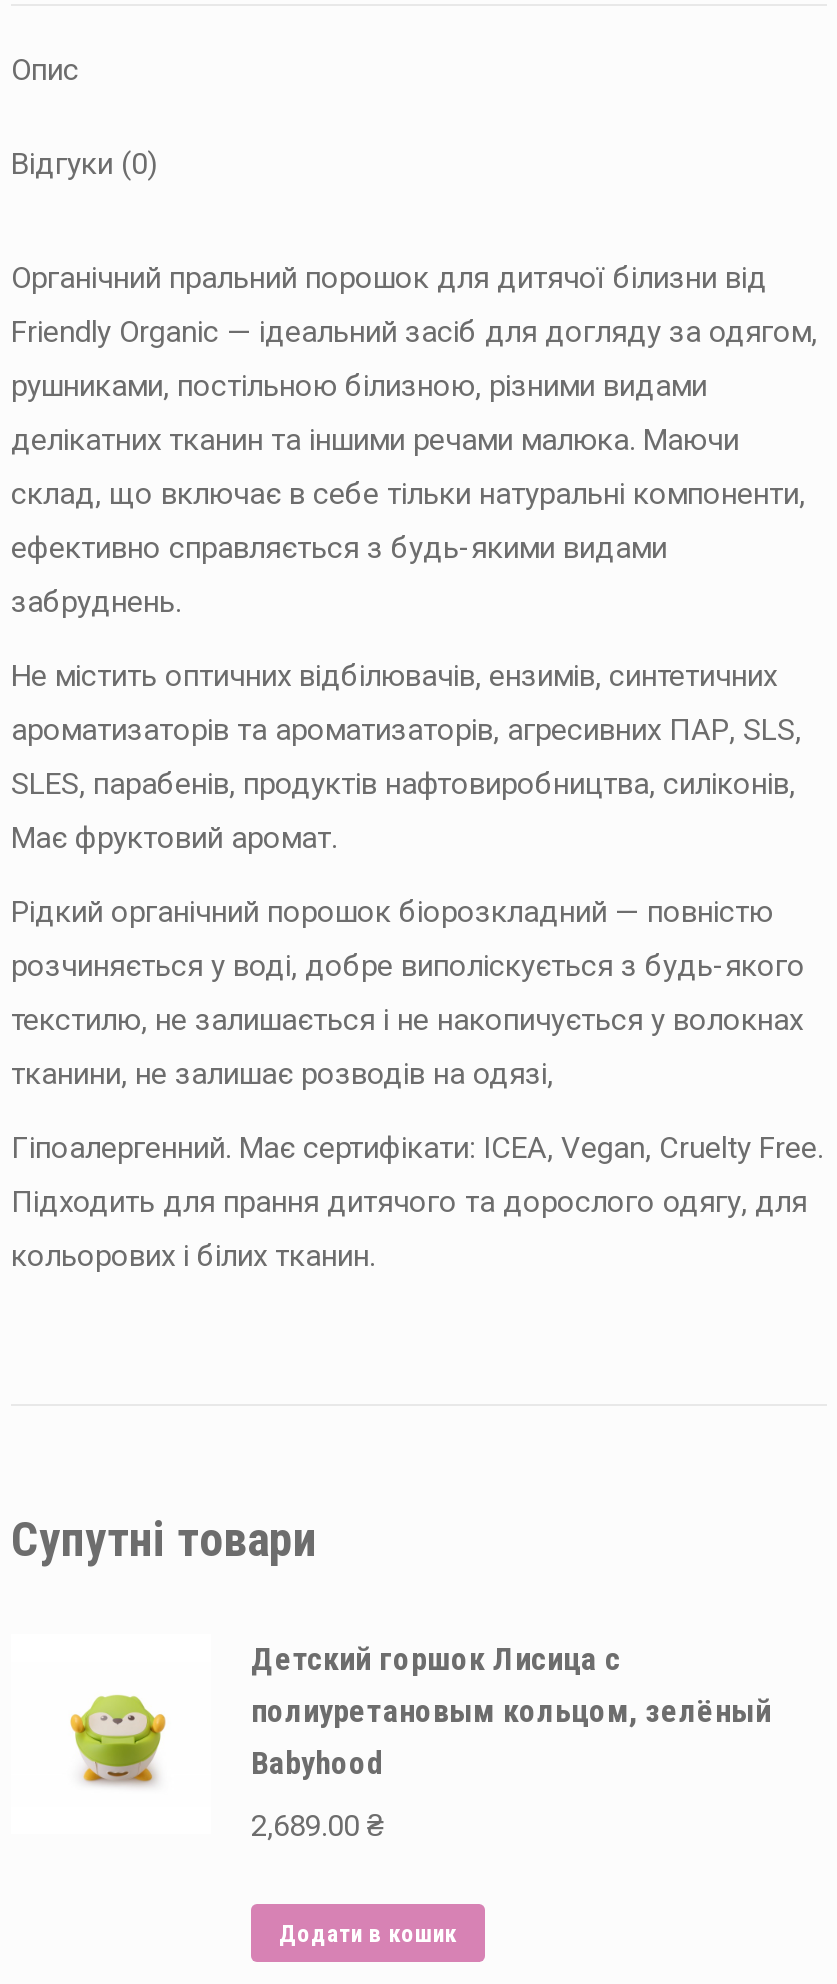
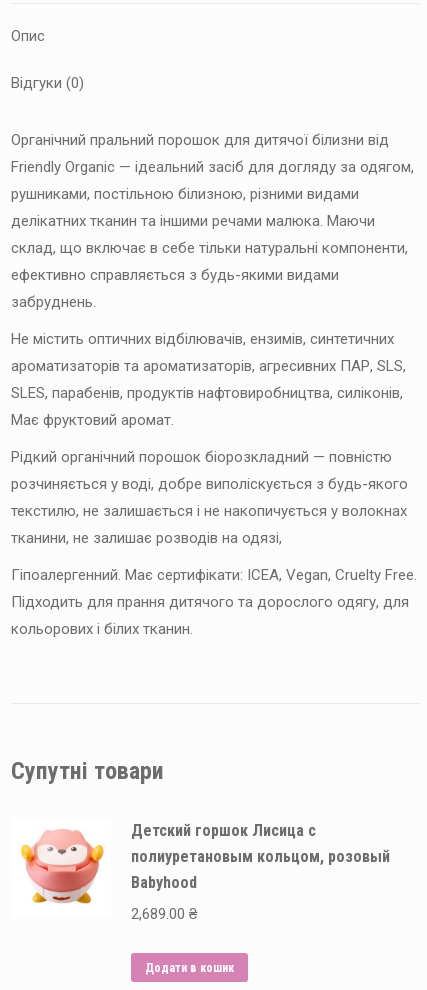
[31,1658,771,1808] [image] | полиуретановым кольцом, зелёный -> [20,828,390,905] [image] | полиуретановым кольцом, розовый

